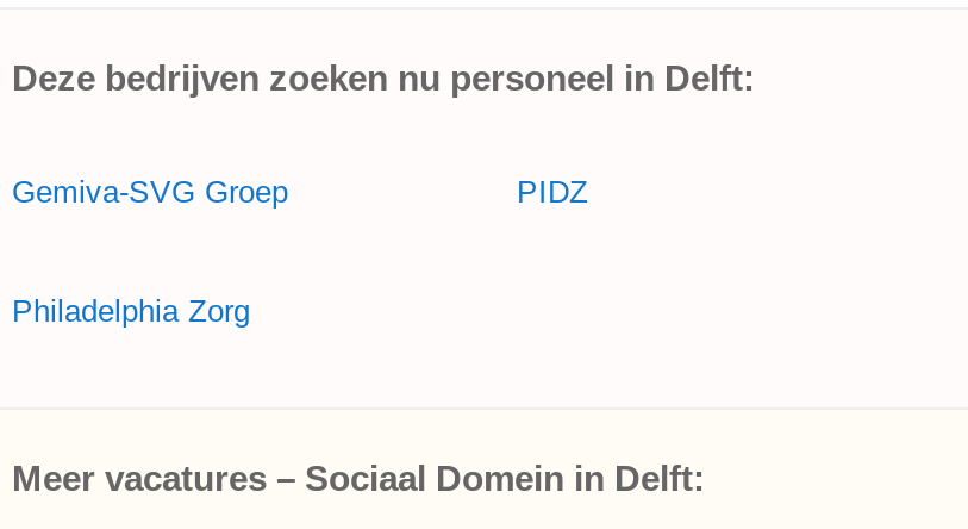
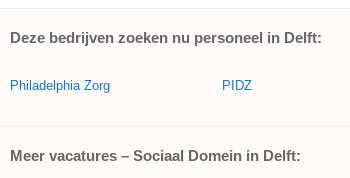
[12,174,288,210] Gemiva-SVG Groep -> none

